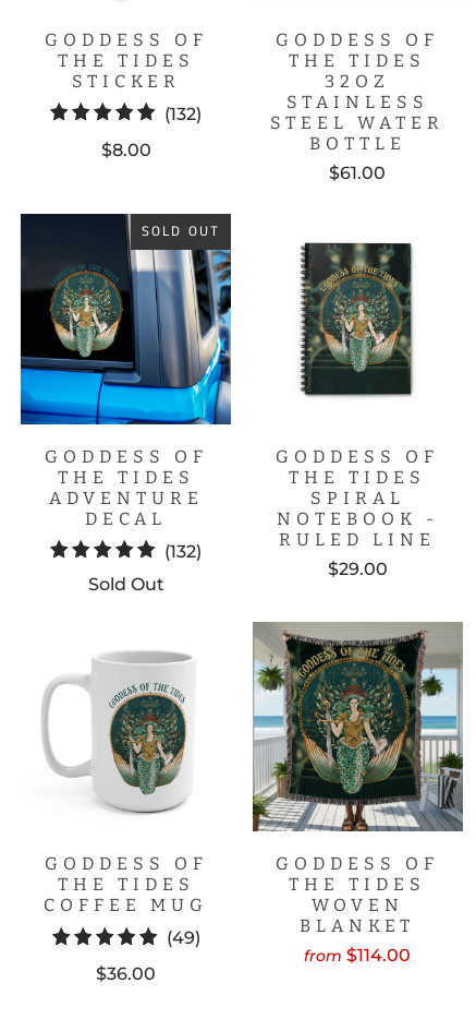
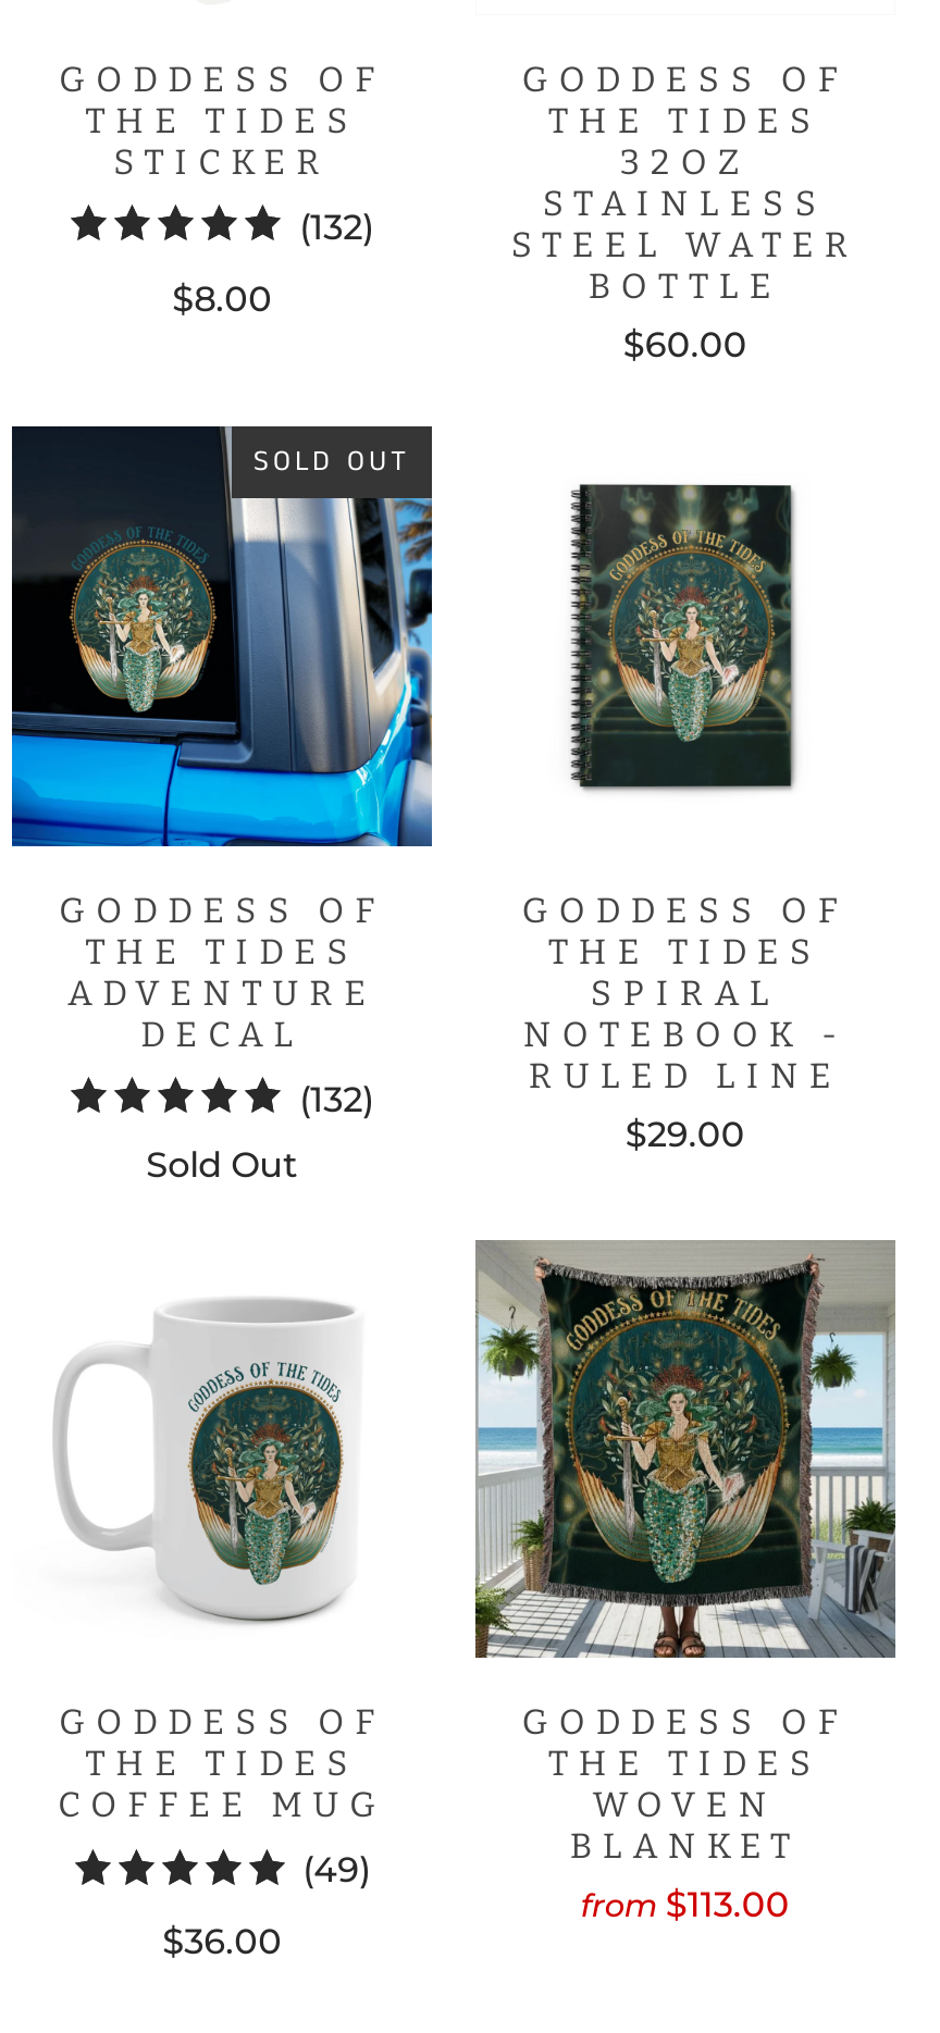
[329,162,386,183] $61.00 -> [623,324,747,365] $60.00
[304,945,411,966] from $114.00 -> [581,1885,790,1926] from $113.00

